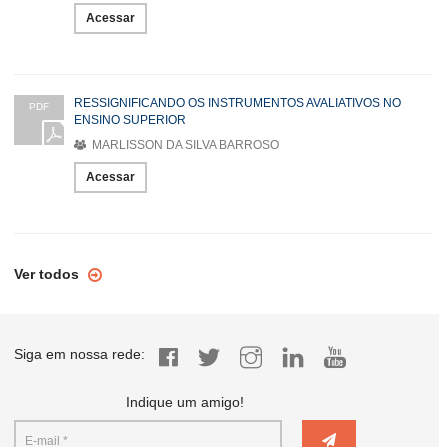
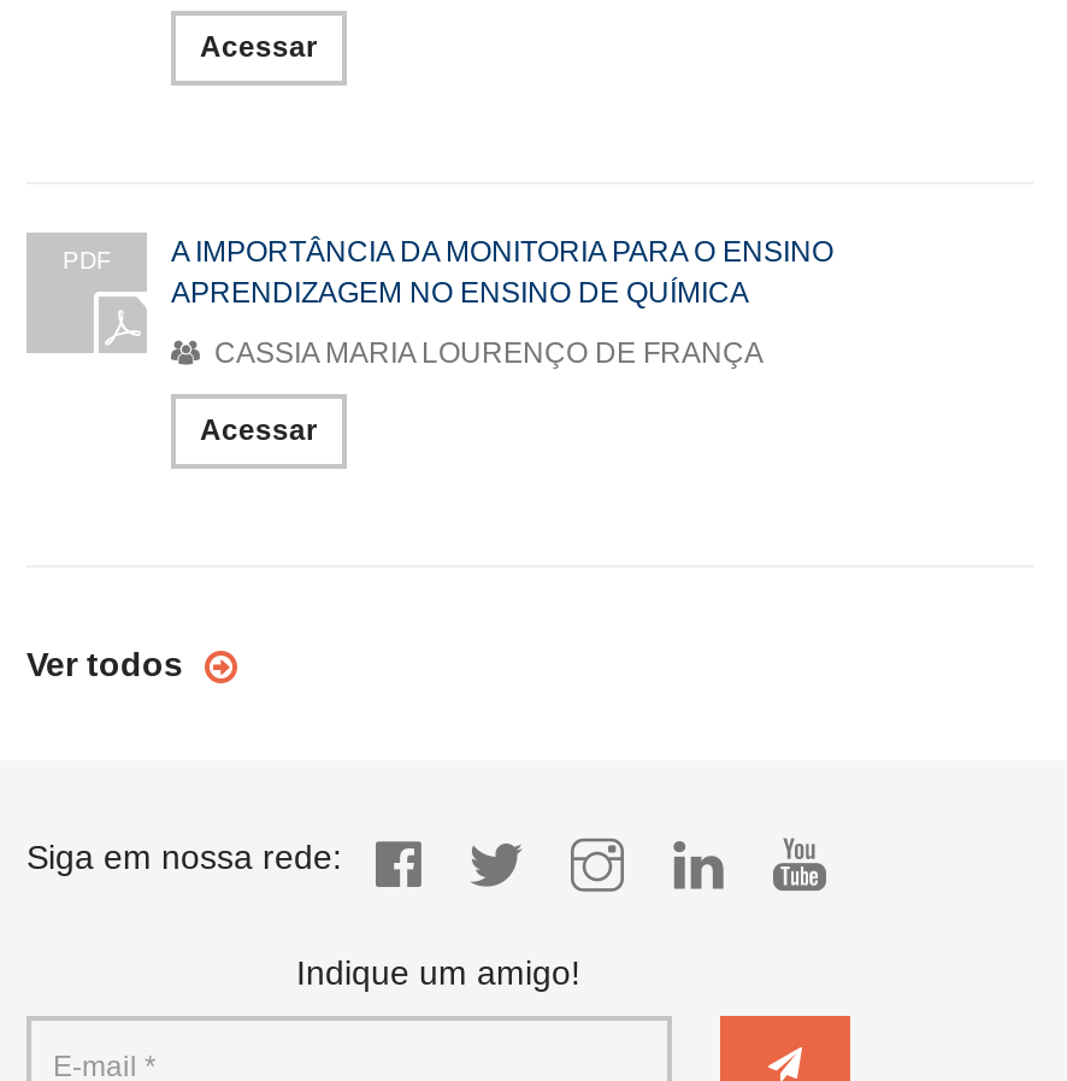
[74,96,401,127] RESSIGNIFICANDO OS INSTRUMENTOS AVALIATIVOS NO | ENSINO SUPERIOR -> [171,235,833,310] A IMPORTÂNCIA DA MONITORIA PARA O ENSINO | APRENDIZAGEM NO ENSINO DE QUÍMICA
[89,138,279,152] MARLISSON DA SILVA BARROSO -> [207,337,764,370] CASSIA MARIA LOURENÇO DE FRANÇA

